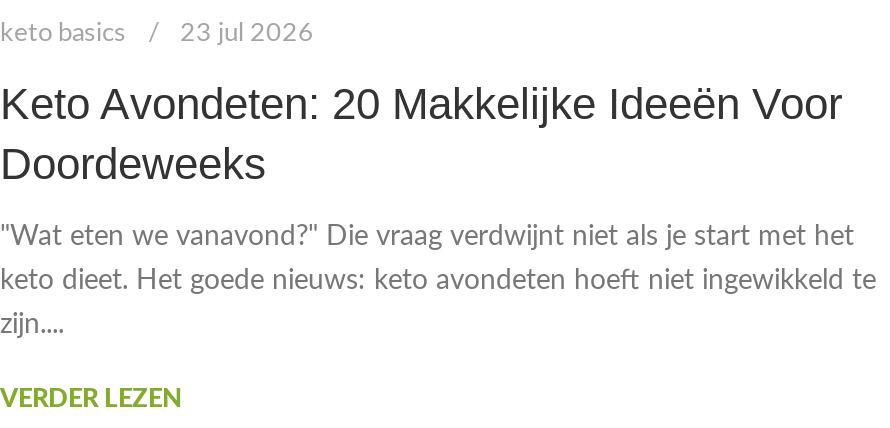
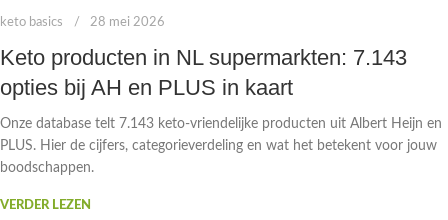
[180,21,314,47] 23 jul 2026 -> [90,16,165,29] 28 mei 2026
[0,79,842,189] Keto Avondeten: 20 Makkelijke Ideeën Voor | Doordeweeks -> [0,45,407,100] Keto producten in NL supermarkten: 7.143 | opties bij AH en PLUS in kaart
[0,223,854,251] "Wat eten we vanavond?" Die vraag verdwijnt niet als je start met het -> [0,117,442,131] Onze database telt 7.143 keto-vriendelijke producten uit Albert Heijn en
[0,267,876,295] keto dieet. Het goede nieuws: keto avondeten hoeft niet ingewikkeld te -> [0,139,437,153] PLUS. Hier de cijfers, categorieverdeling en wat het betekent voor jouw
[0,311,64,339] zijn.... -> [0,161,94,175] boodschappen.

